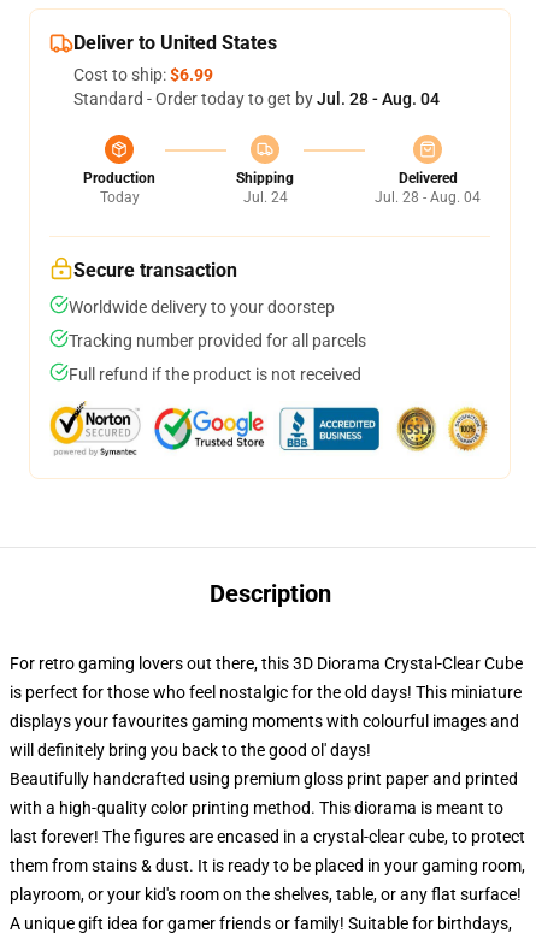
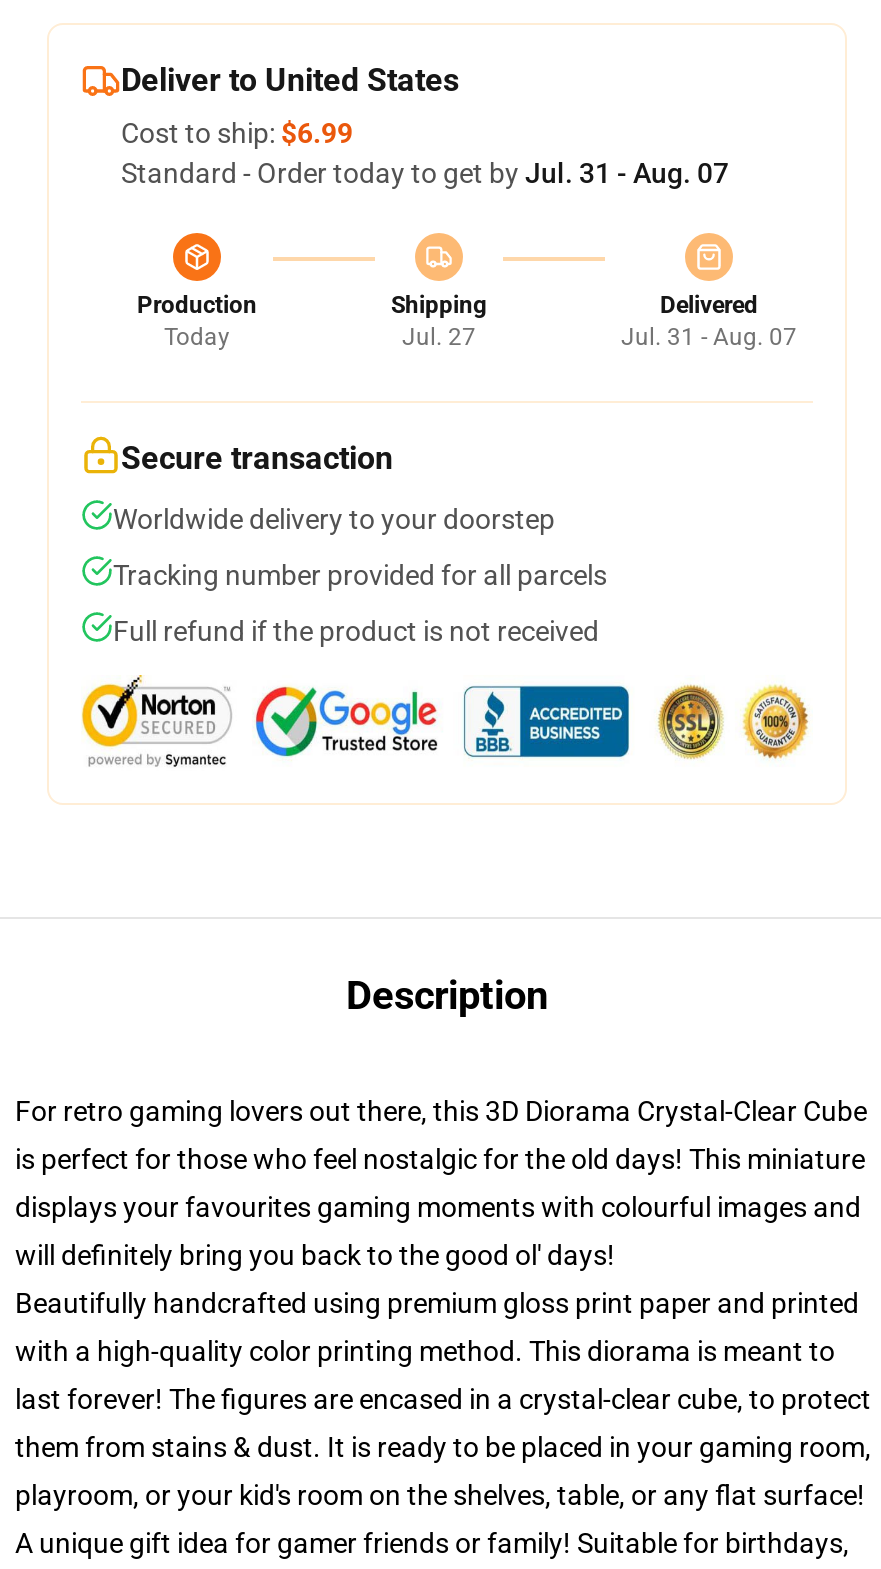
[73,90,440,109] Standard - Order today to get by Jul. 28 - Aug. 04 -> [121,158,729,190] Standard - Order today to get by Jul. 31 - Aug. 07
[243,189,287,206] Jul. 24 -> [402,324,476,352] Jul. 27
[375,189,481,206] Jul. 28 - Aug. 04 -> [621,324,797,352] Jul. 31 - Aug. 07

